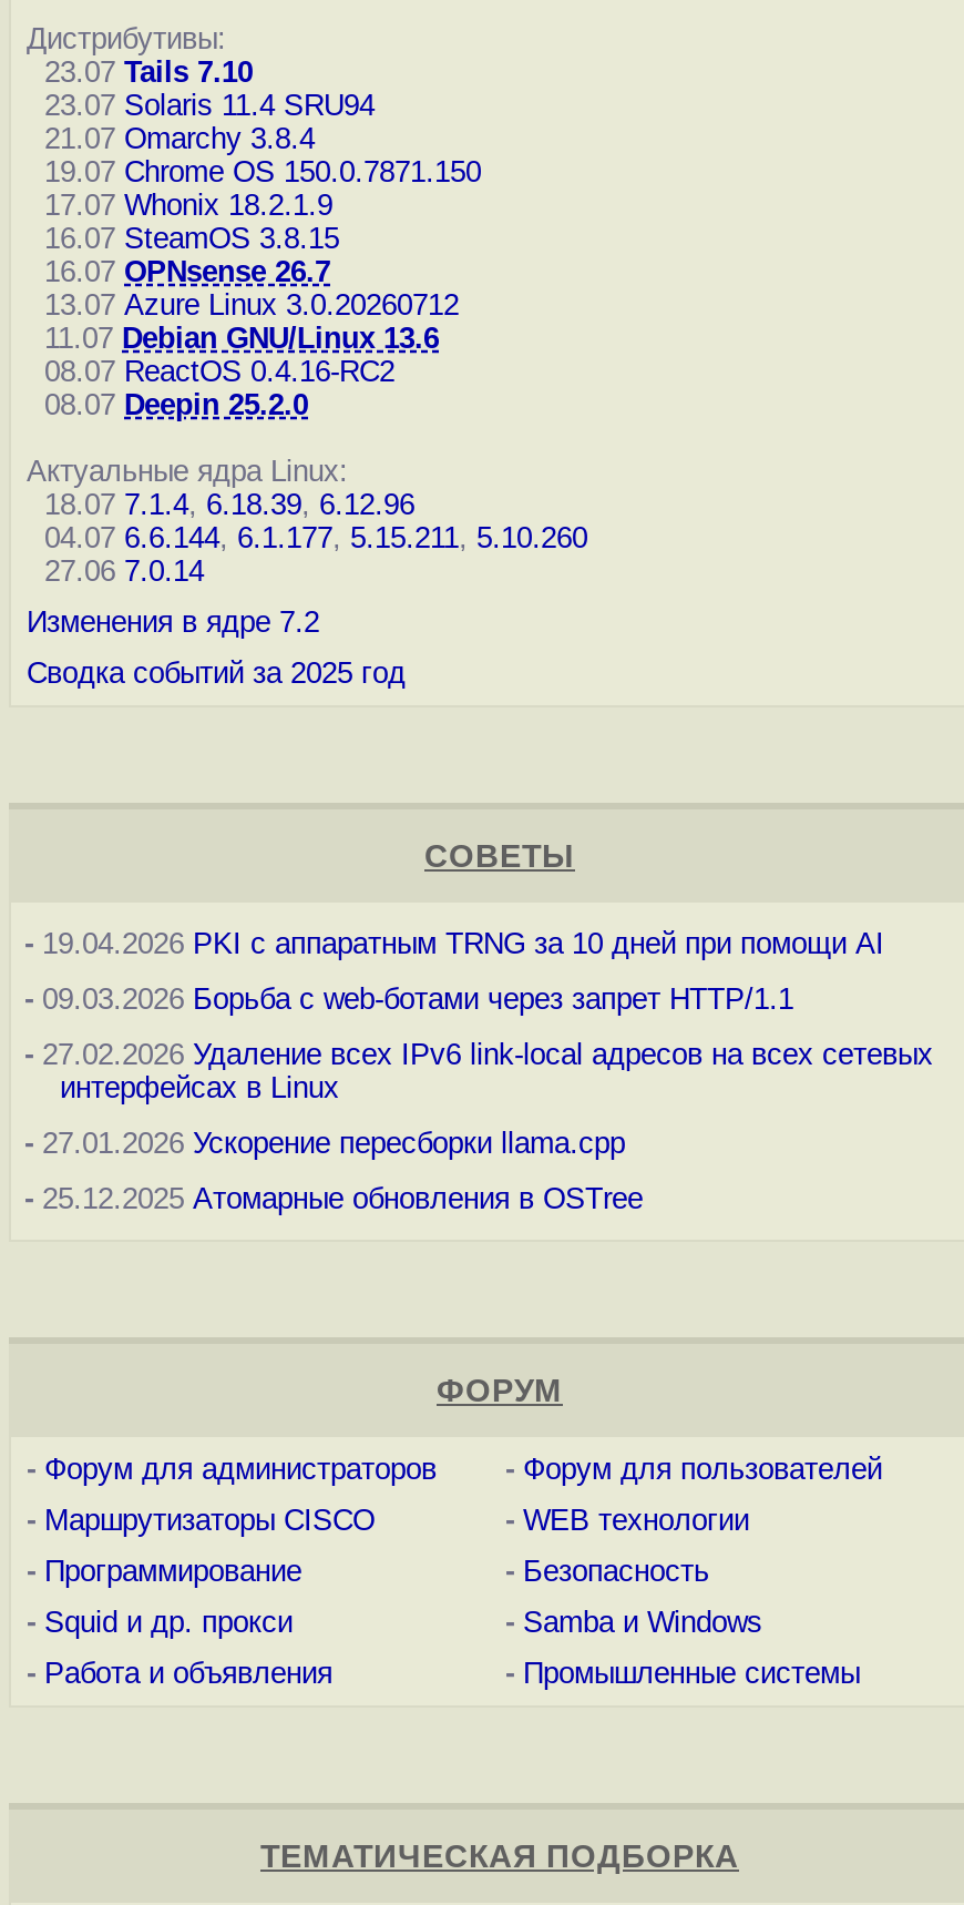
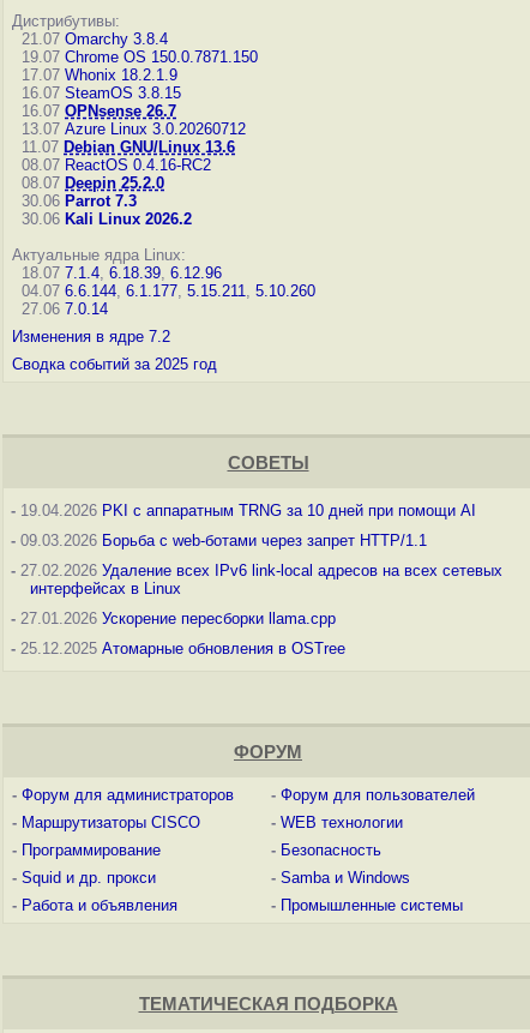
[27,55,375,122] 23.07 Tails 7.10 | 23.07 Solaris 11.4 SRU94 -> none
moved [27,122,481,421] -> [12,30,258,192]: 21.07 Omarchy 3.8.4 | 19.07 Chrome OS 150.0.7871.150 | 17.07 Whonix 18.2.1.9 | ... | 08.07 ReactOS 0.4.16-RC2 | 08.07 Deepin 25.2.0
none -> [12,192,192,228] 30.06 Parrot 7.3 | 30.06 Kali Linux 2026.2

